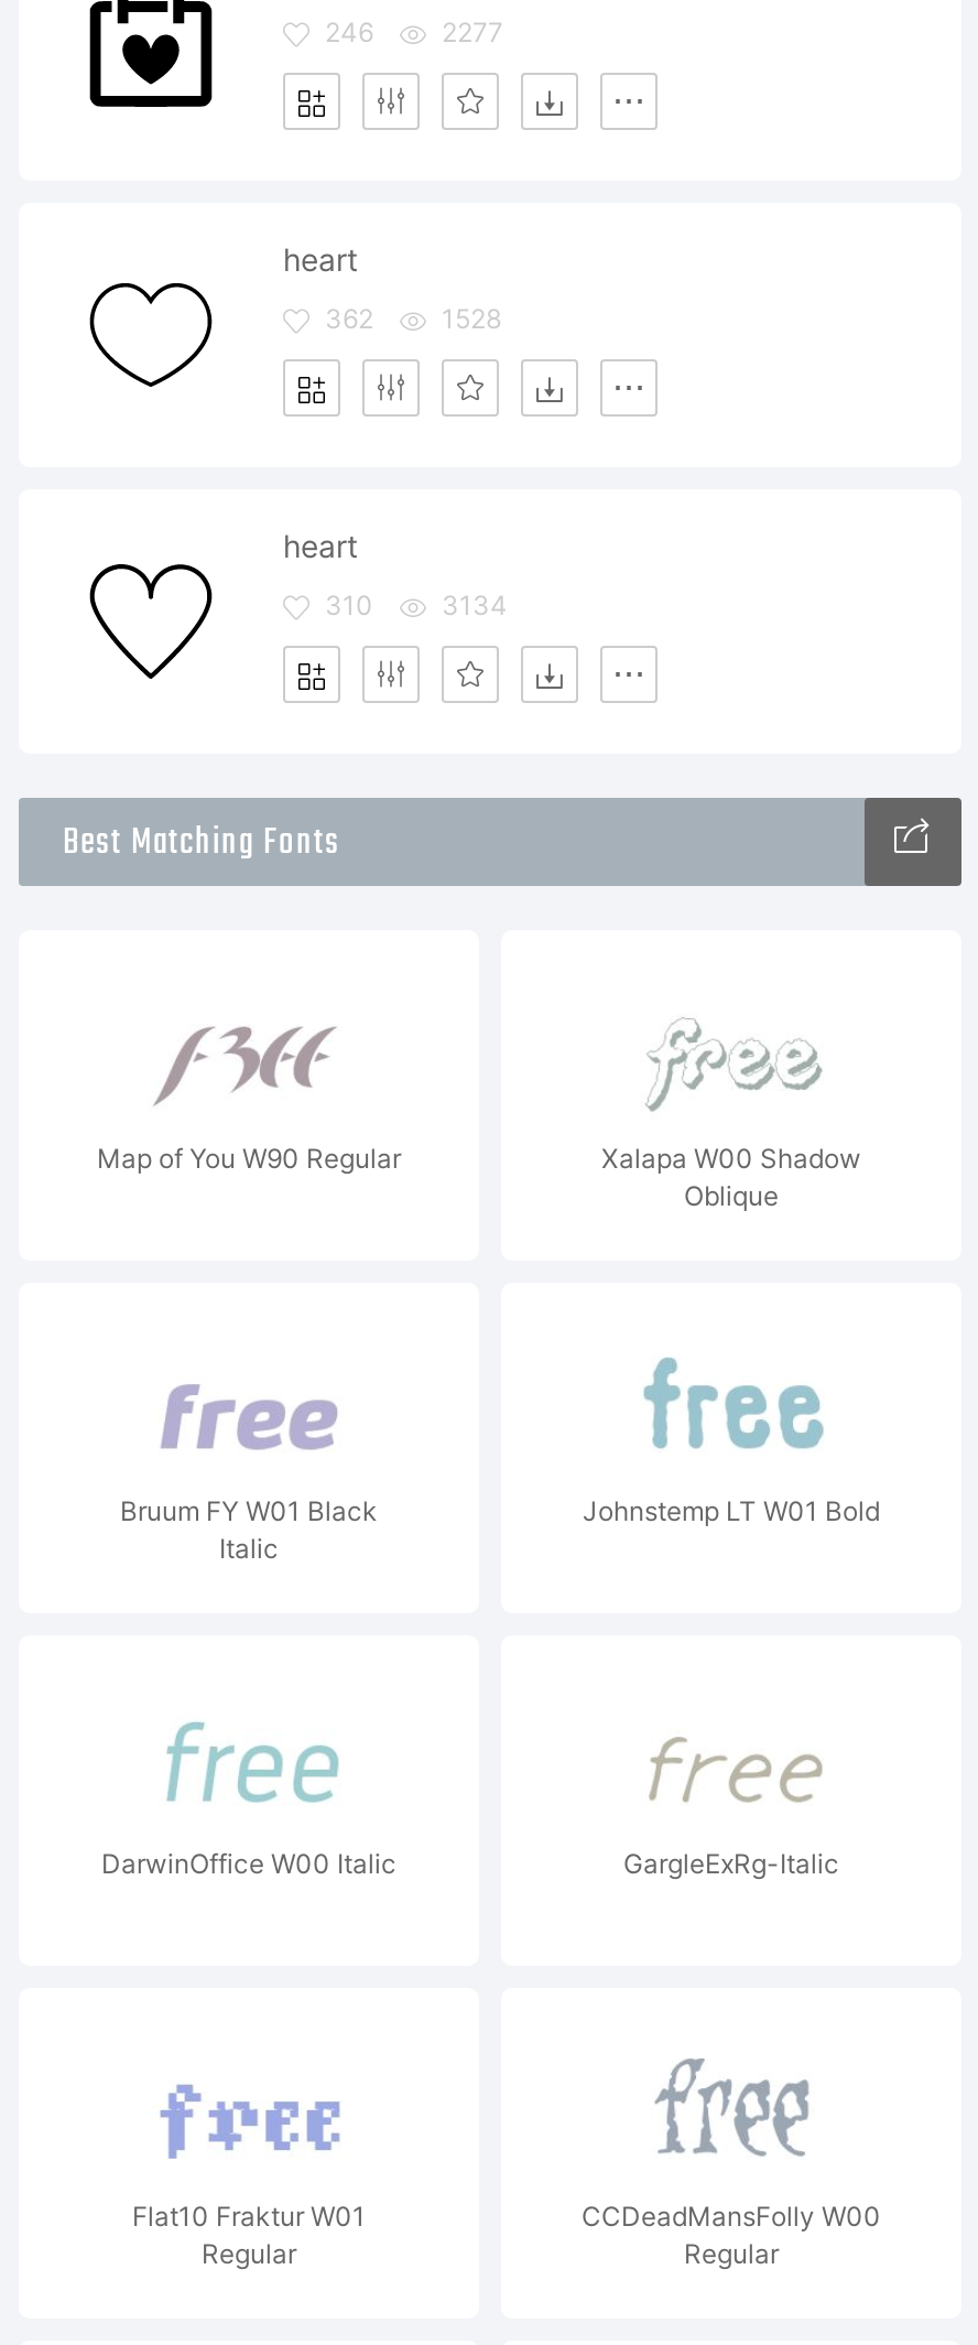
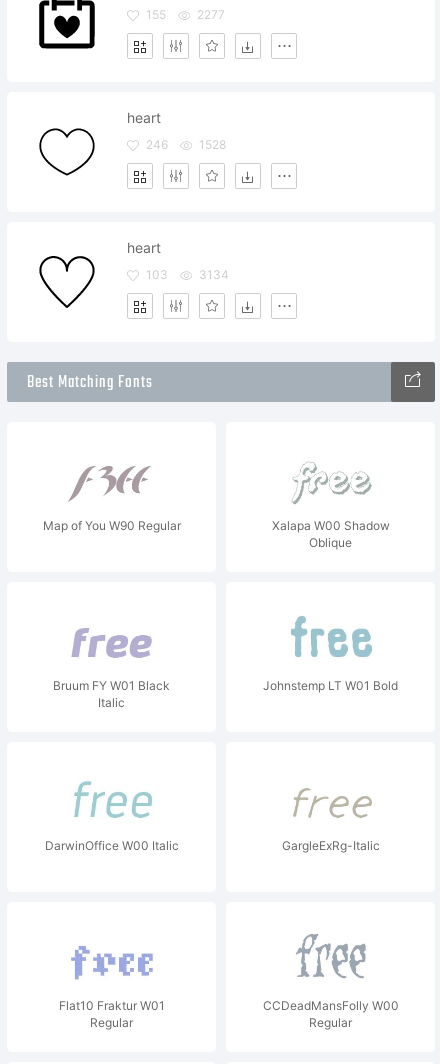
[325,15,373,48] 246 -> [146,7,166,22] 155
[325,302,373,335] 362 -> [146,137,168,152] 246
[325,588,373,622] 310 -> [146,267,168,282] 103

